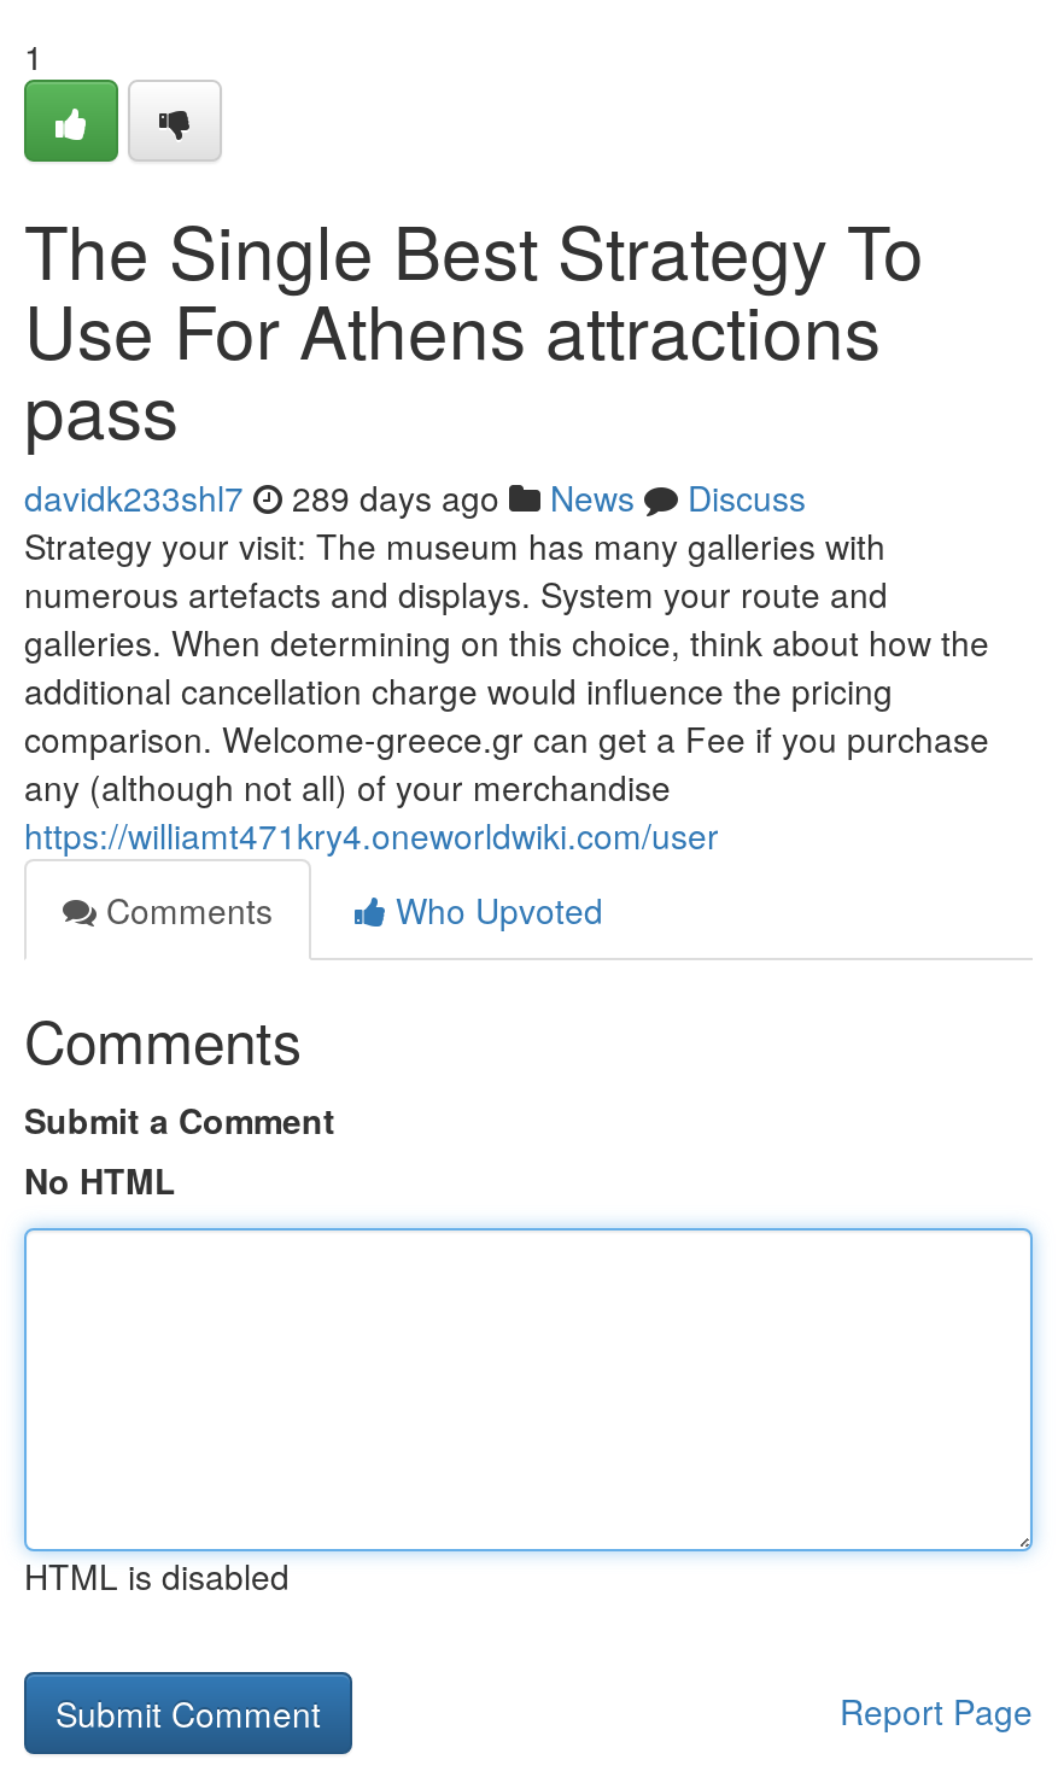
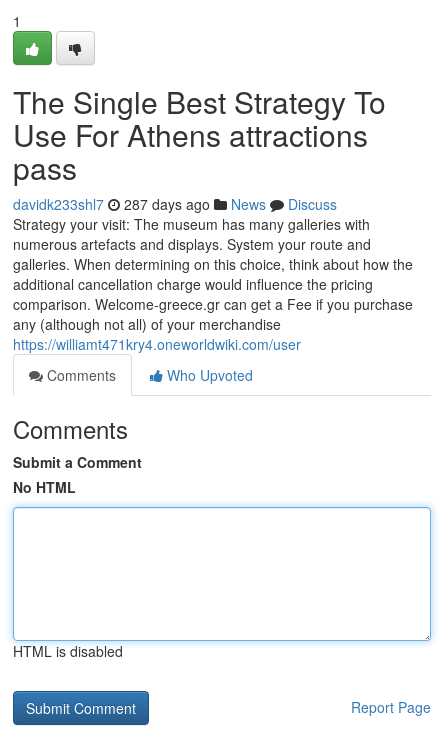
[24,473,806,521] davidk233shl7 289 days ago News Discuss -> [13,194,337,214] davidk233shl7 287 days ago News Discuss

